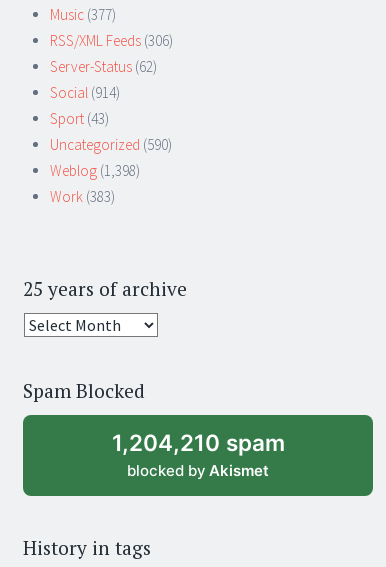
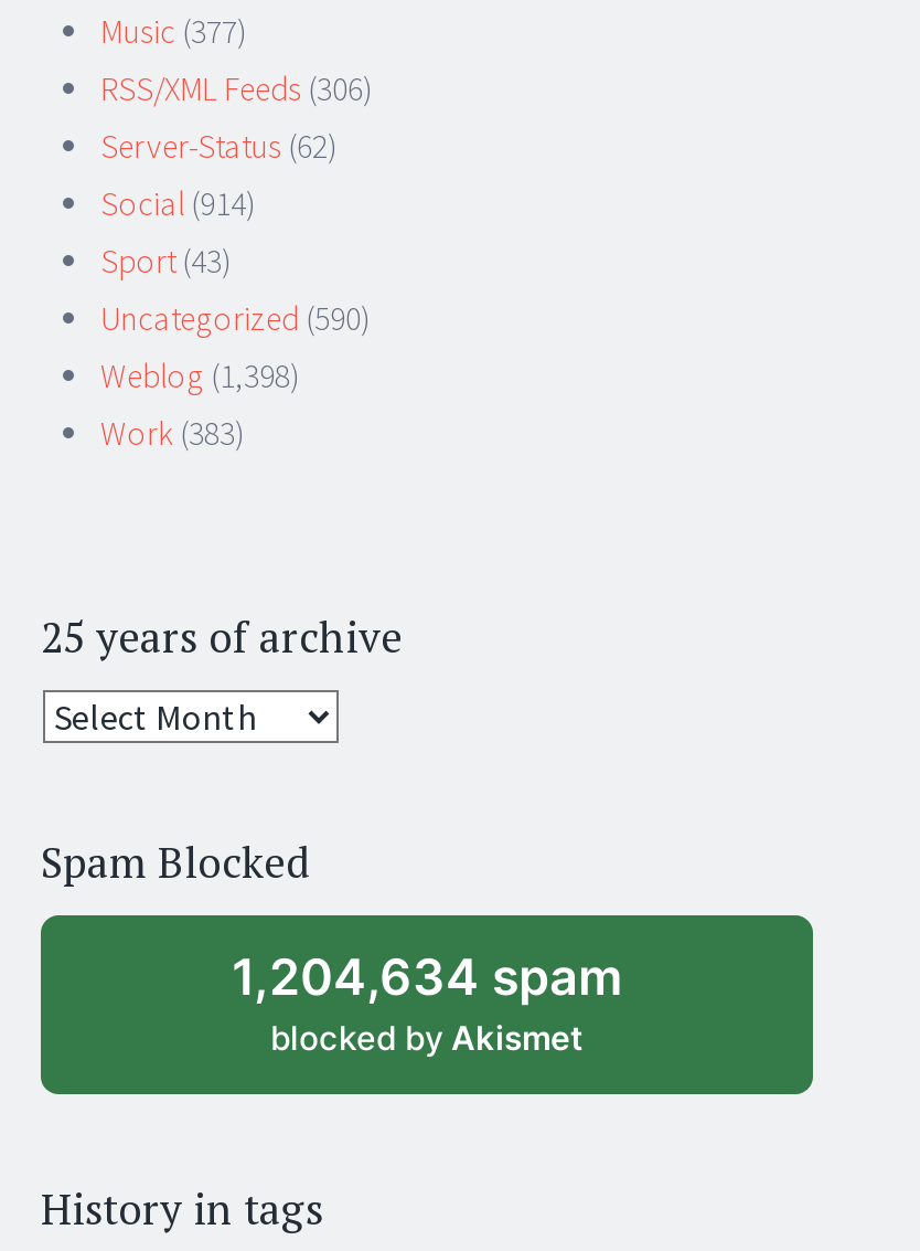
[111,429,284,456] 1,204,210 spam -> [232,947,622,1006] 1,204,634 spam

